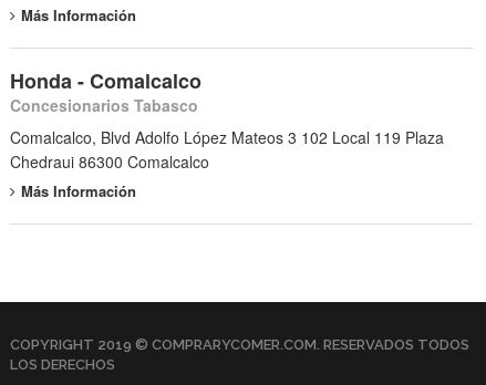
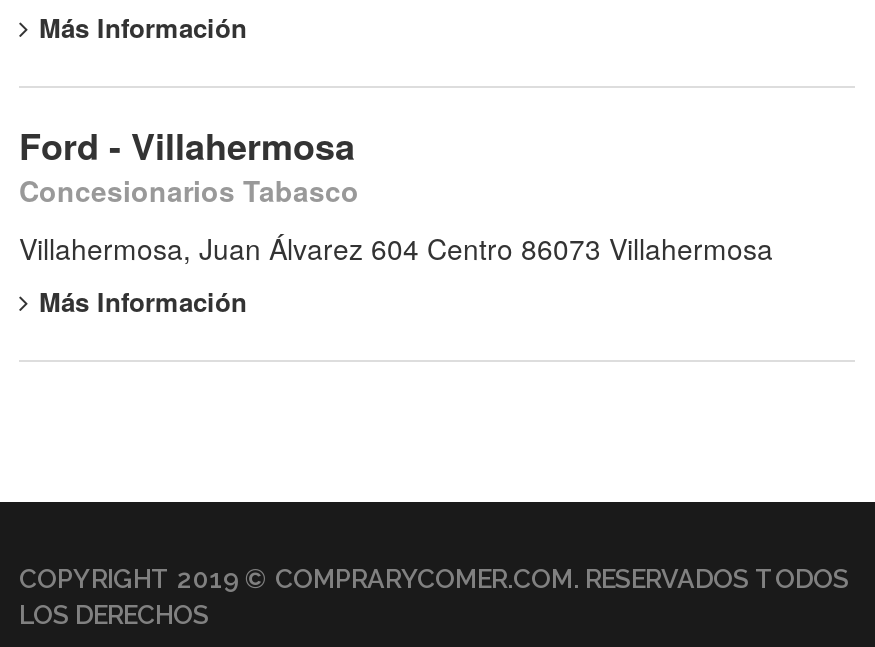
[10,66,201,95] Honda - Comalcalco -> [19,120,355,172] Ford - Villahermosa
[10,126,444,173] Comalcalco, Blvd Adolfo López Mateos 3 102 Local 119 Plaza | Chedraui 86300 Comalcalco -> [19,228,773,268] Villahermosa, Juan Álvarez 604 Centro 86073 Villahermosa

